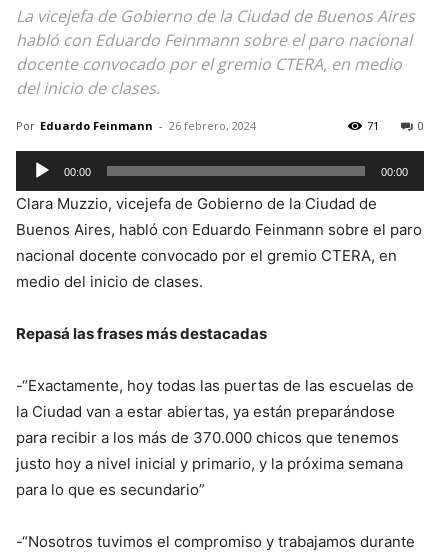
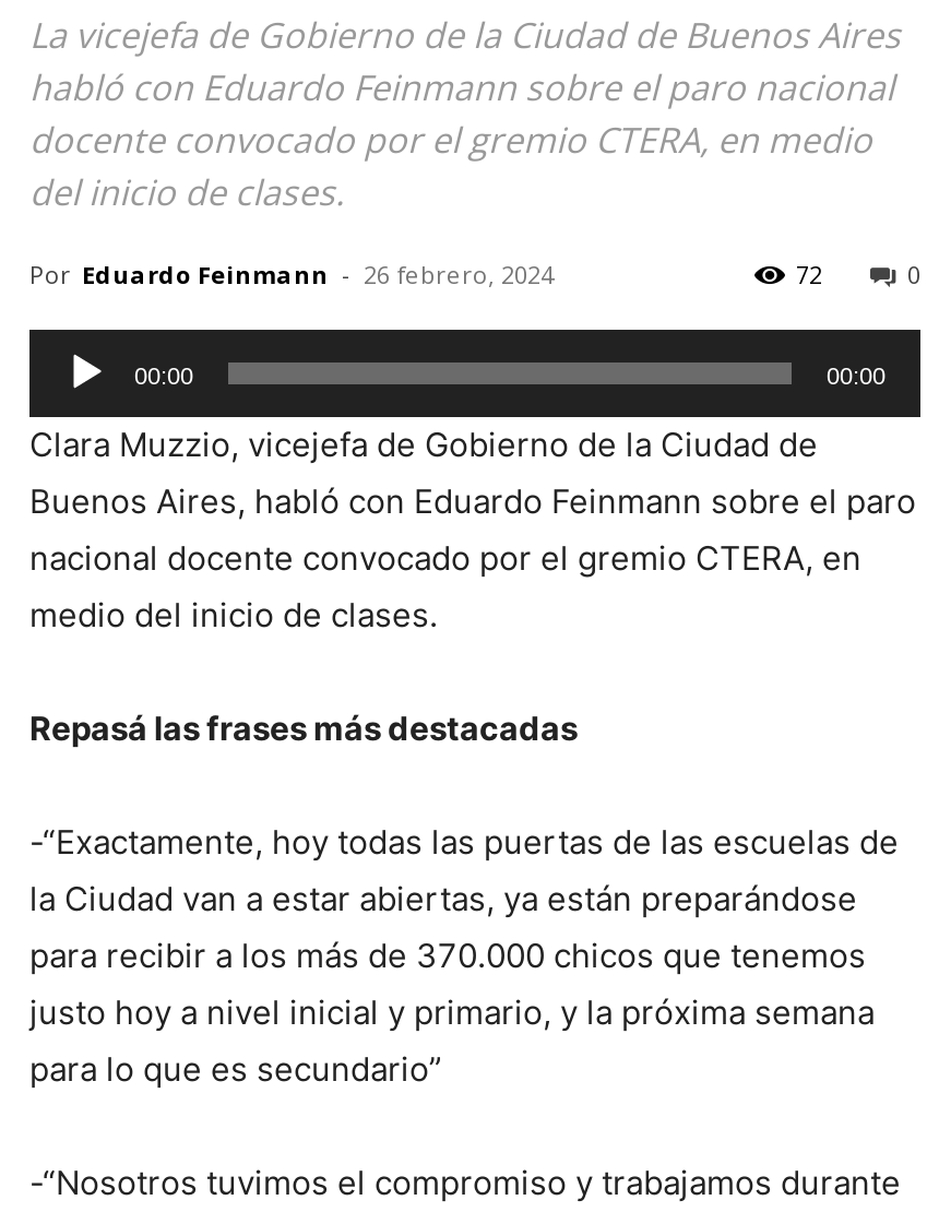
[367,118,379,133] 71 -> [796,258,822,290] 72

